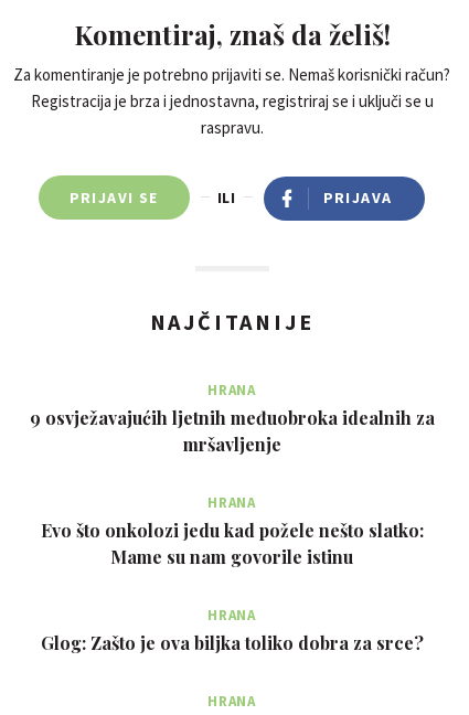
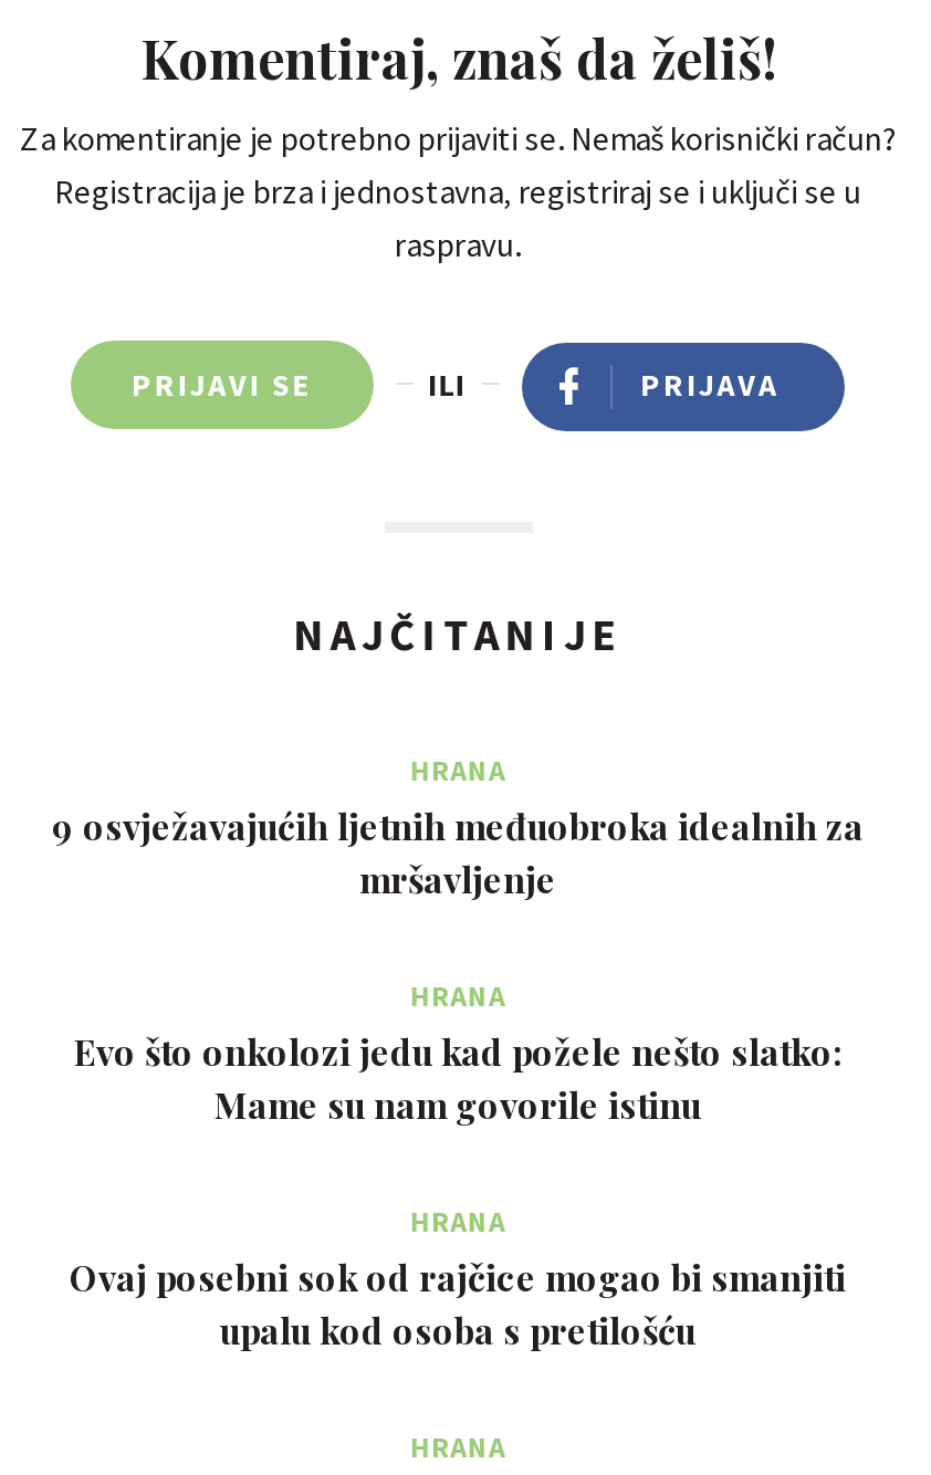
[40,631,423,654] Glog: Zašto je ova biljka toliko dobra za srce? -> [70,1254,846,1353] Ovaj posebni sok od rajčice mogao bi smanjiti | upalu kod osoba s pretilošću

